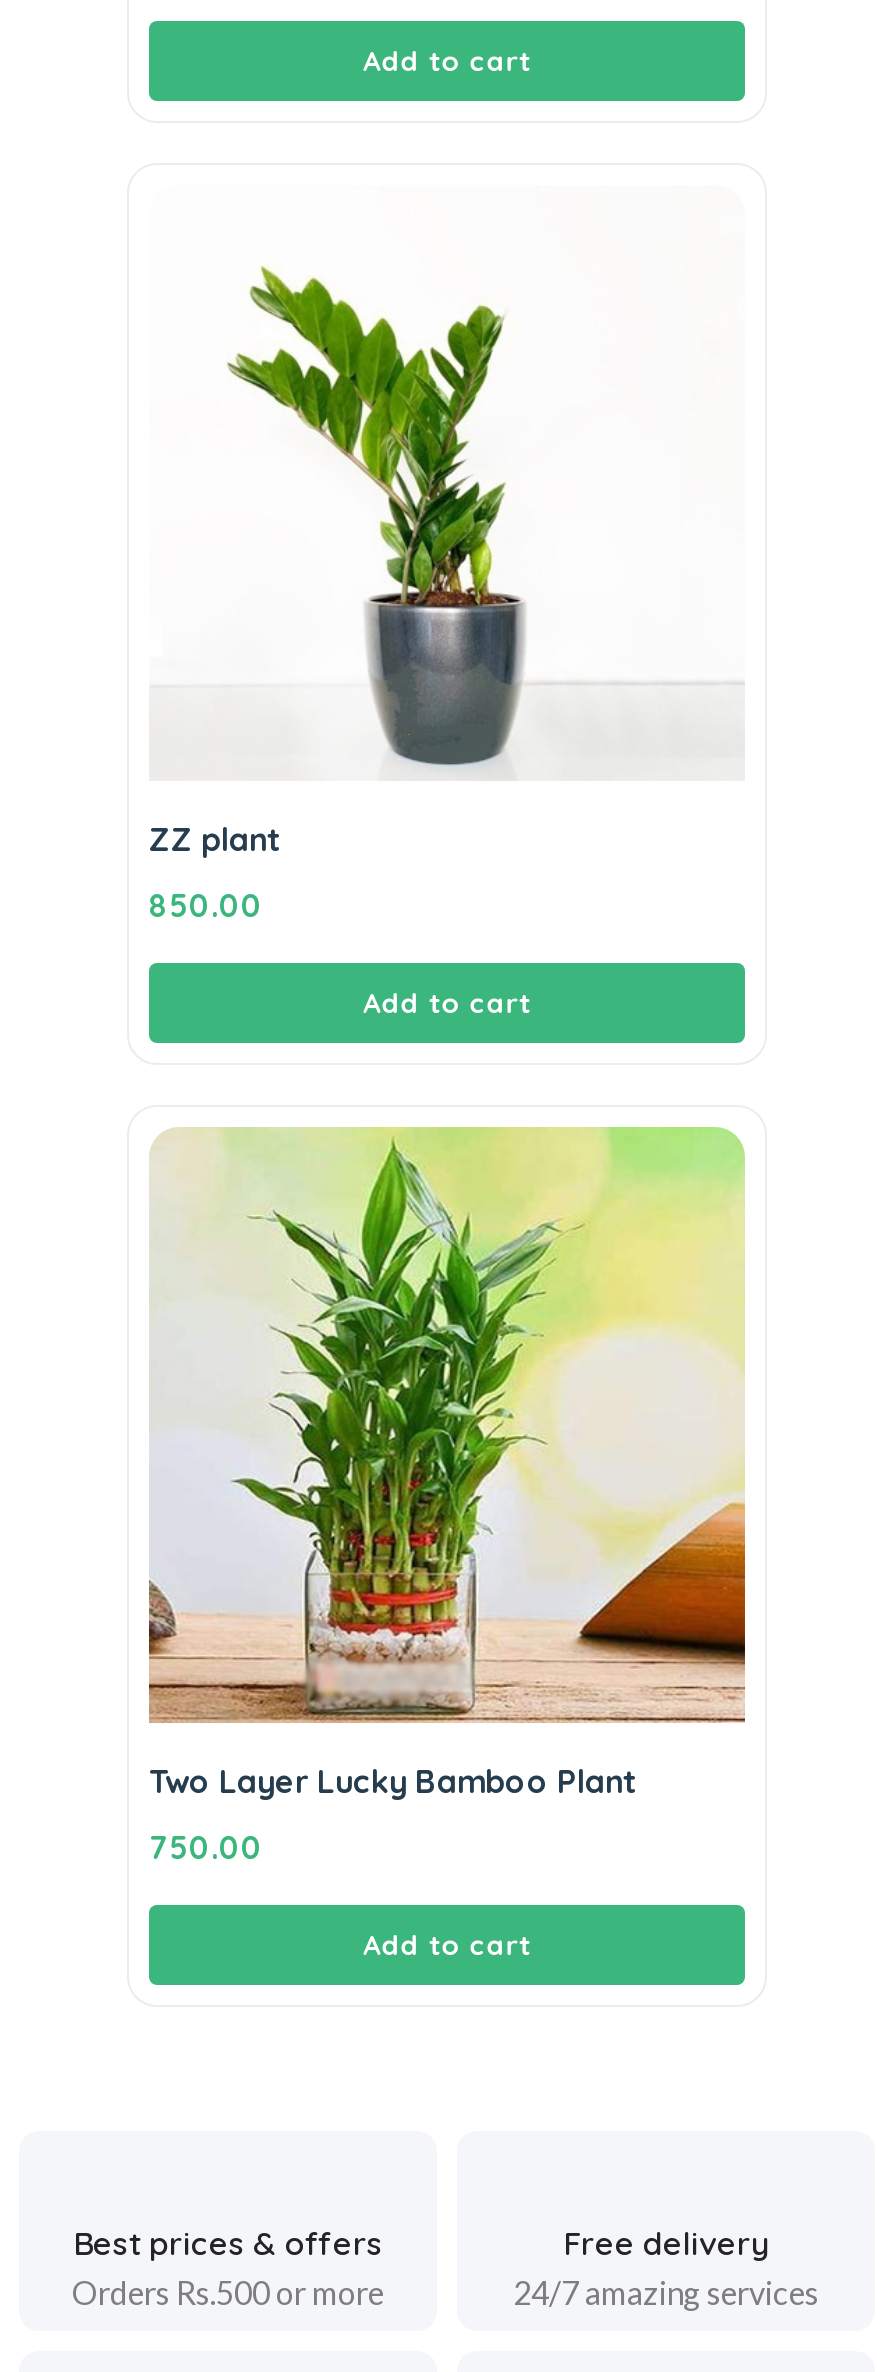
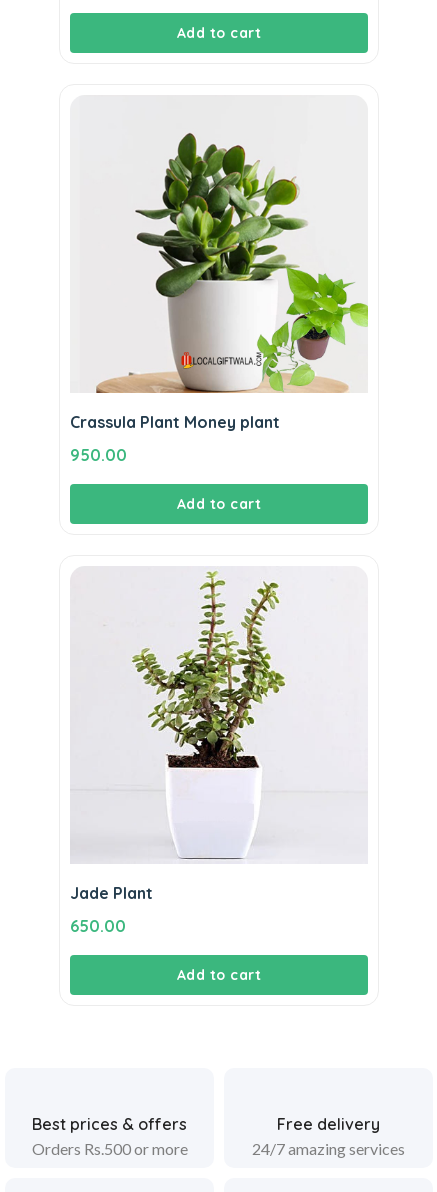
[149,261,745,858] [image] | ZZ plant -> [70,132,369,432] [image] | Crassula Plant Money plant
[149,884,263,924] 850.00 -> [70,445,127,465] 950.00
[147,1125,747,1800] [image] | Two Layer Lucky Bamboo Plant -> [70,566,368,903] [image] | Jade Plant
[149,1826,263,1866] 750.00 -> [70,916,126,936] 650.00

